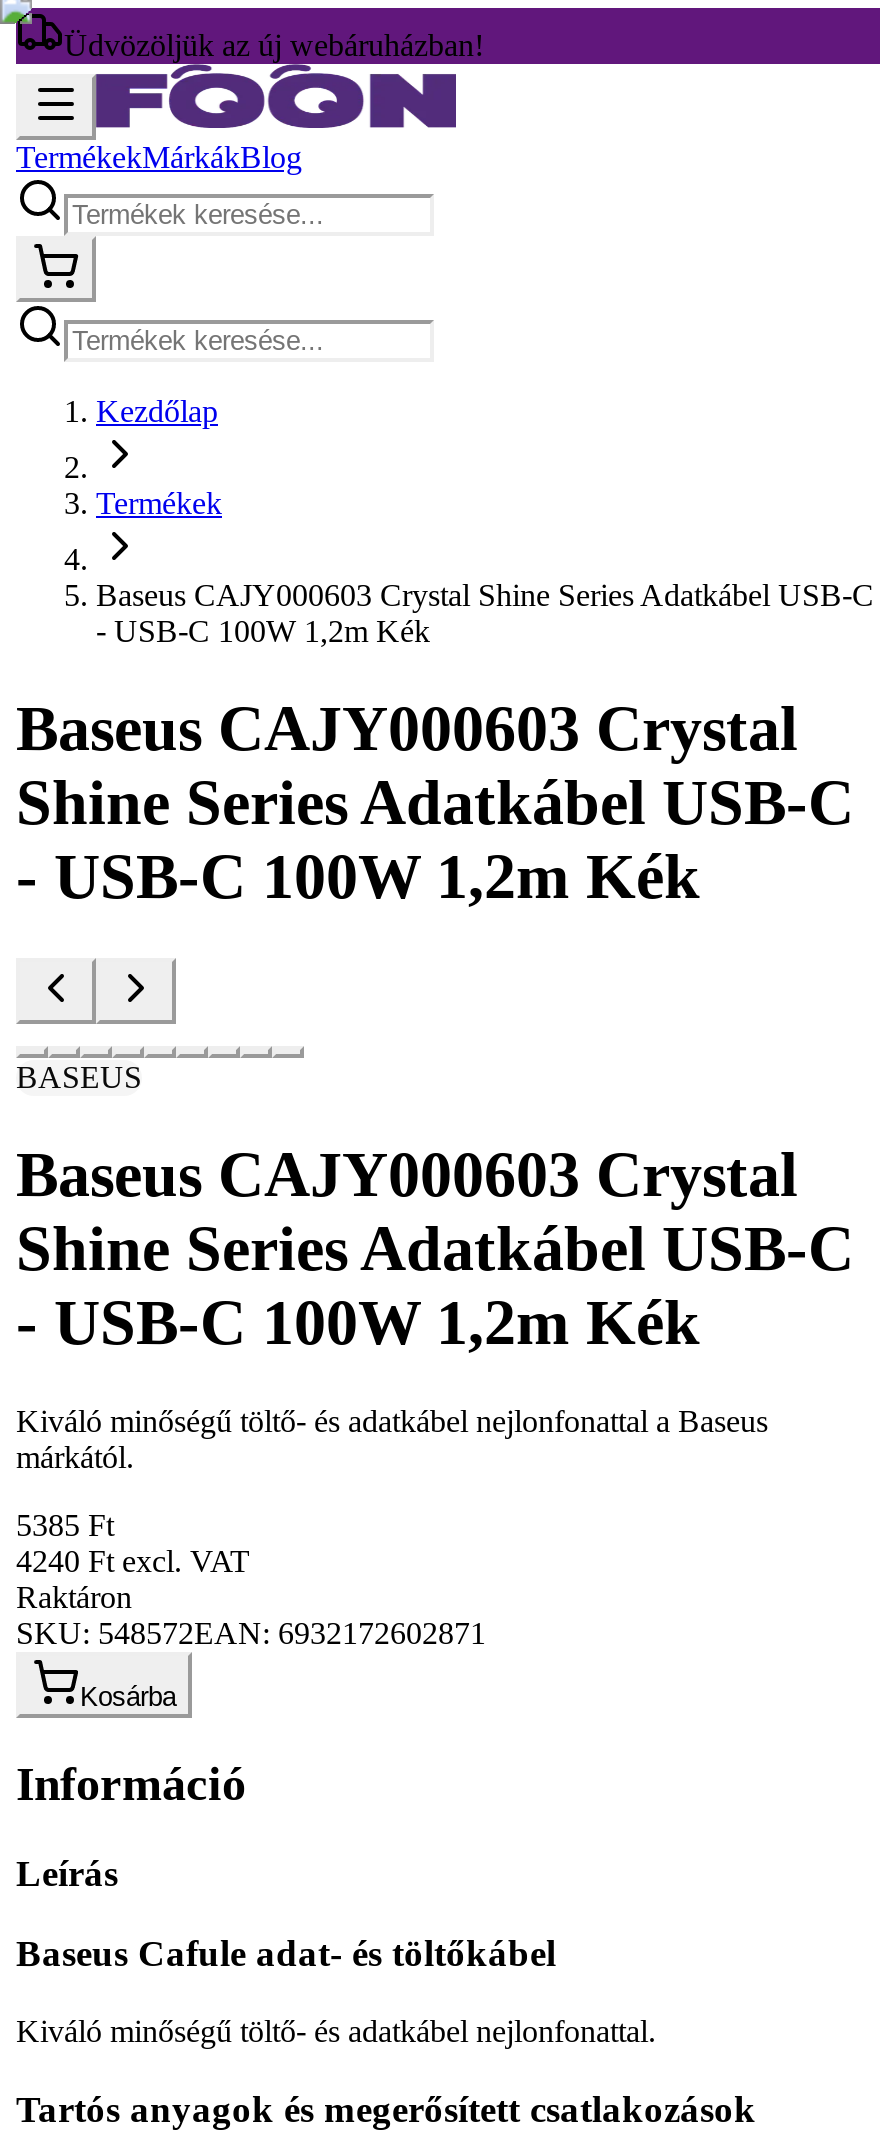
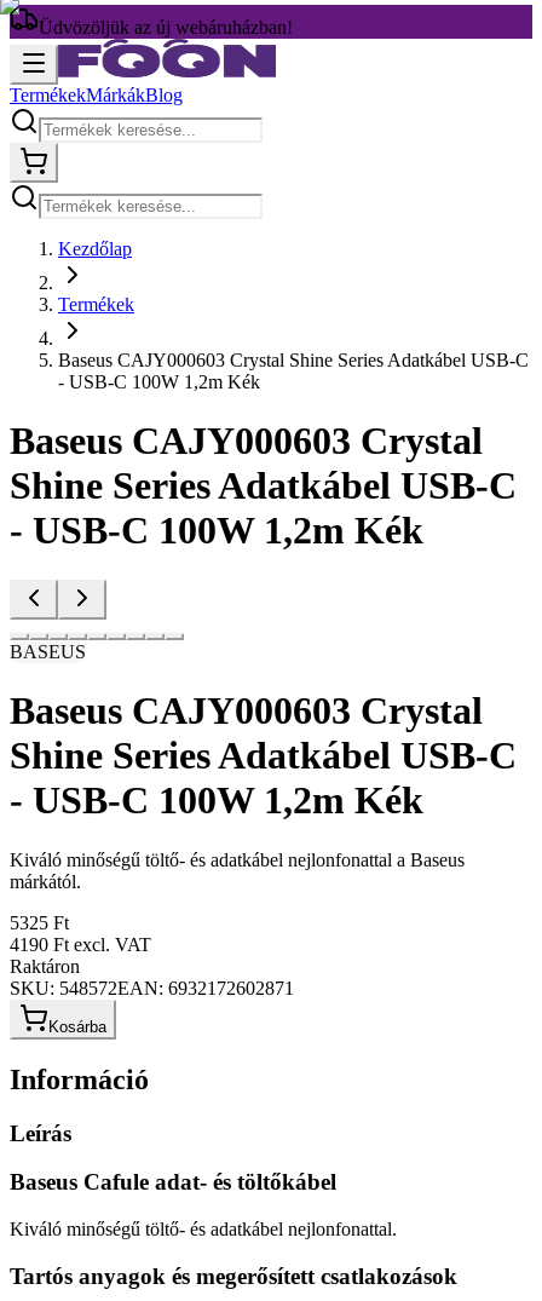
[16,1508,114,1542] 5385 Ft -> [10,912,69,933] 5325 Ft
[16,1544,250,1578] 4240 Ft excl. VAT -> [10,934,151,955] 4190 Ft excl. VAT

